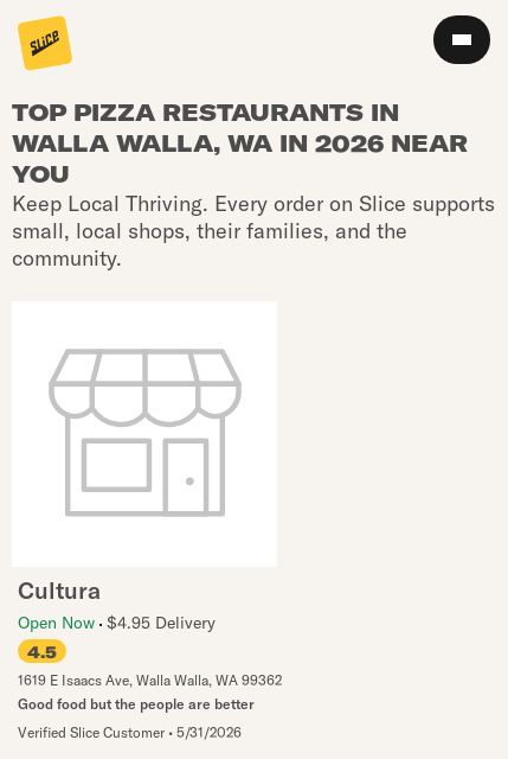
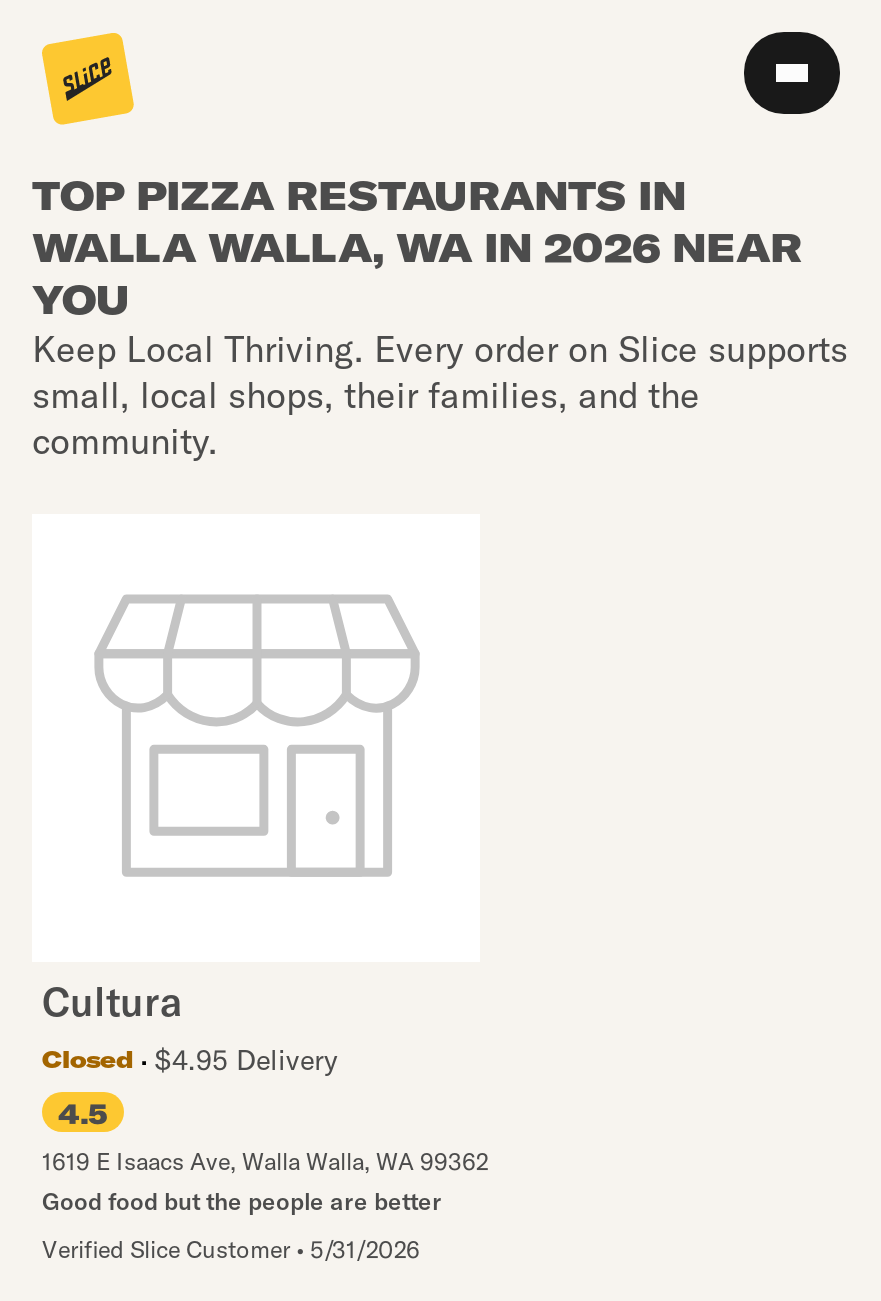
[18,612,216,633] Open Now $4.95 Delivery -> [42,1042,338,1078] Closed | $4.95 Delivery

